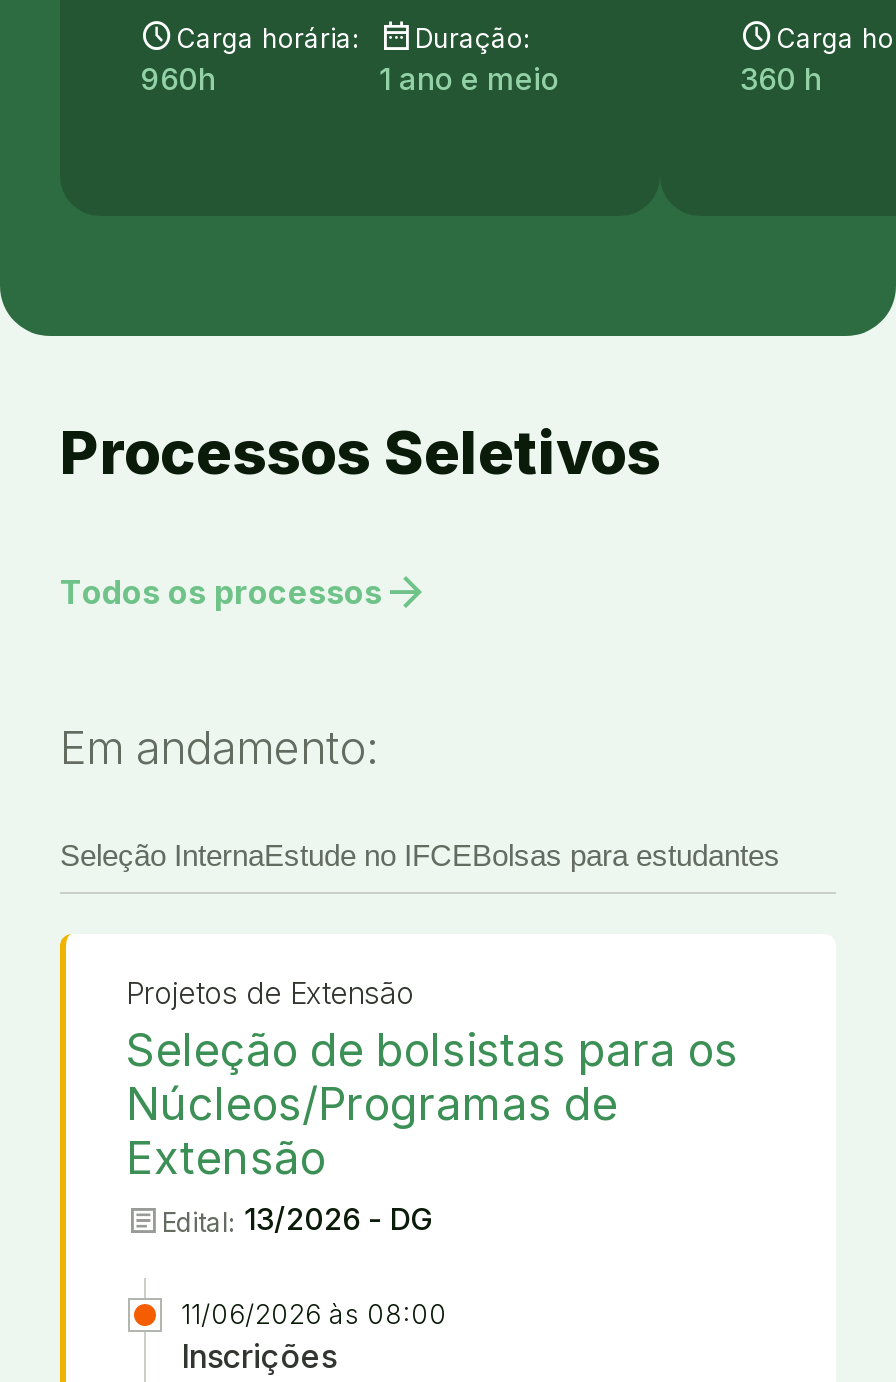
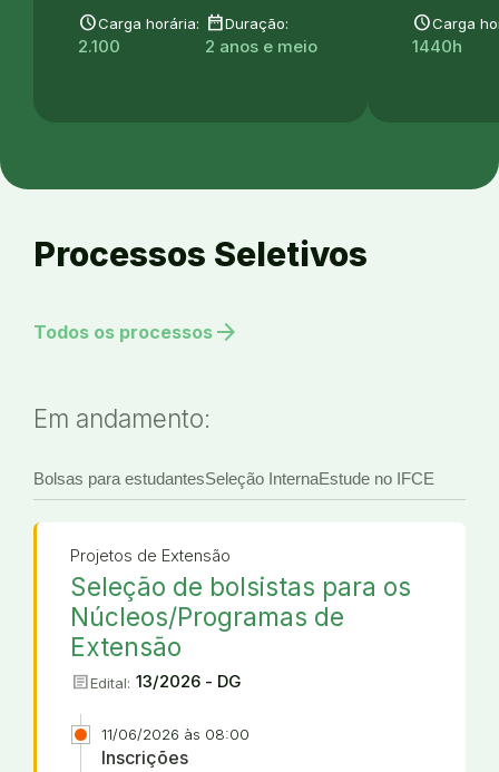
[140,61,216,99] 960h -> [78,36,120,57] 2.100
[379,61,559,99] 1 ano e meio -> [205,36,317,57] 2 anos e meio
[740,61,822,99] 360 h -> [412,36,462,57] 1440h
[60,839,780,873] Seleção InternaEstude no IFCEBolsas para estudantes -> [33,469,434,488] Bolsas para estudantesSeleção InternaEstude no IFCE

